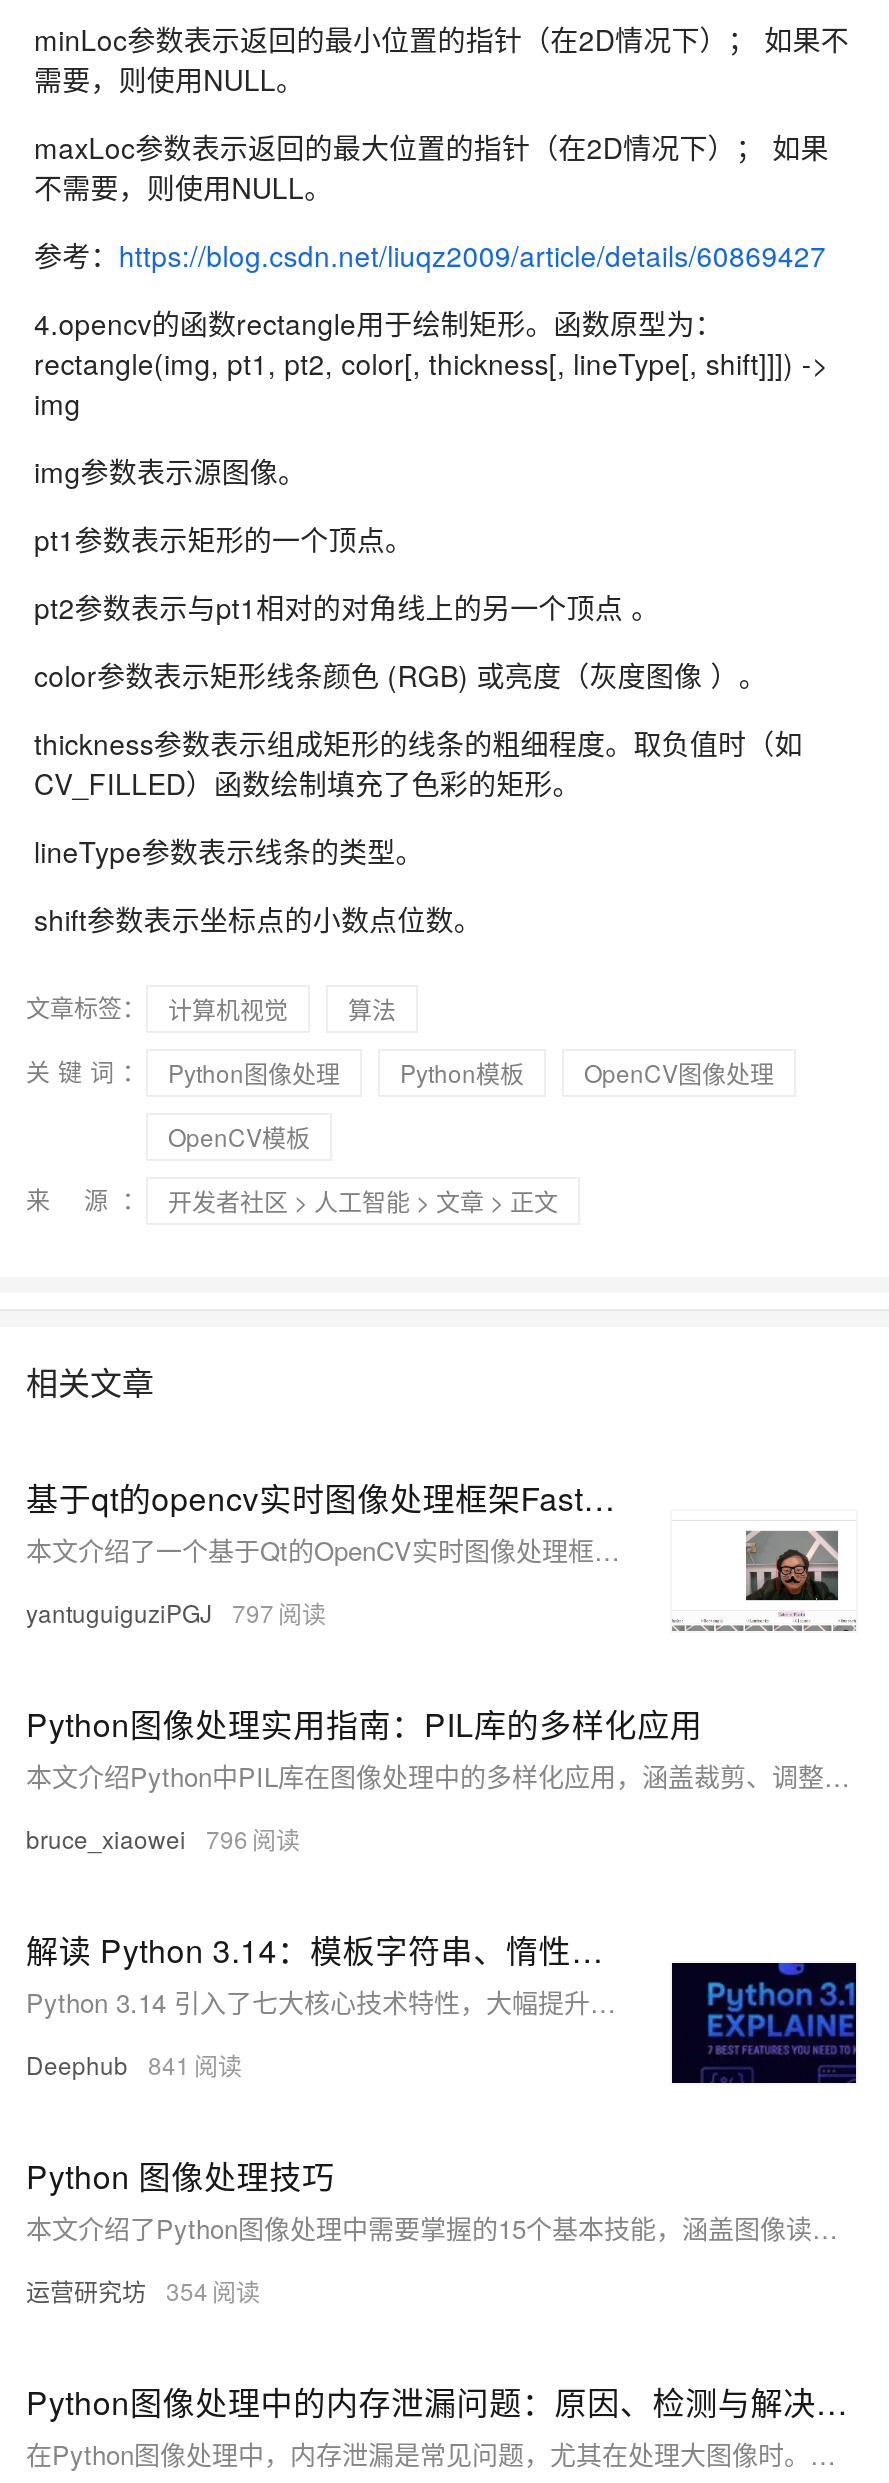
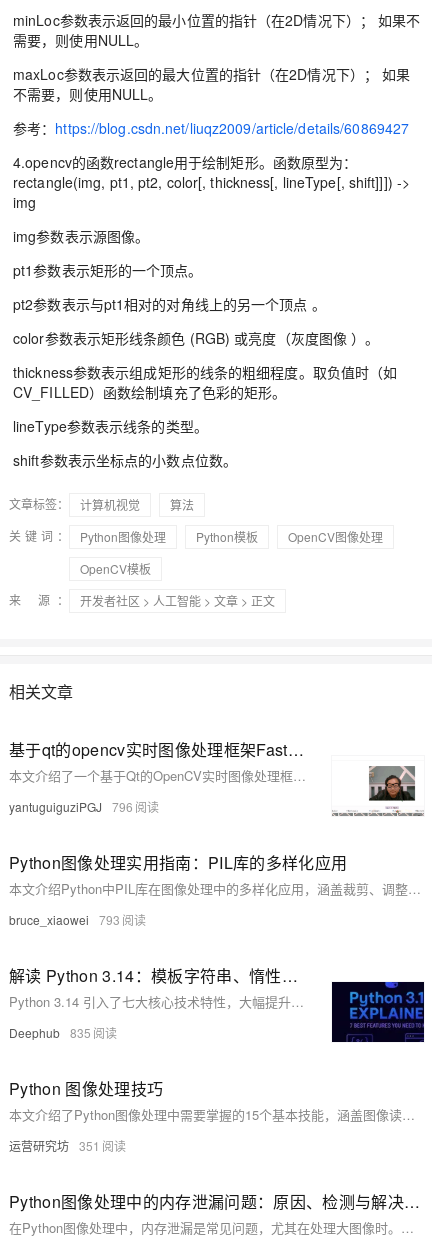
[26,1595,274,1629] yantuguiguziPGJ 797 -> [9,798,133,815] yantuguiguziPGJ 796
[26,1821,248,1855] bruce_xiaowei 796 -> [9,911,120,928] bruce_xiaowei 793
[26,2047,190,2081] Deephub 841 -> [9,1024,91,1041] Deephub 835
[26,2273,208,2307] 运营研究坊 354 -> [9,1137,100,1154] 运营研究坊 351

